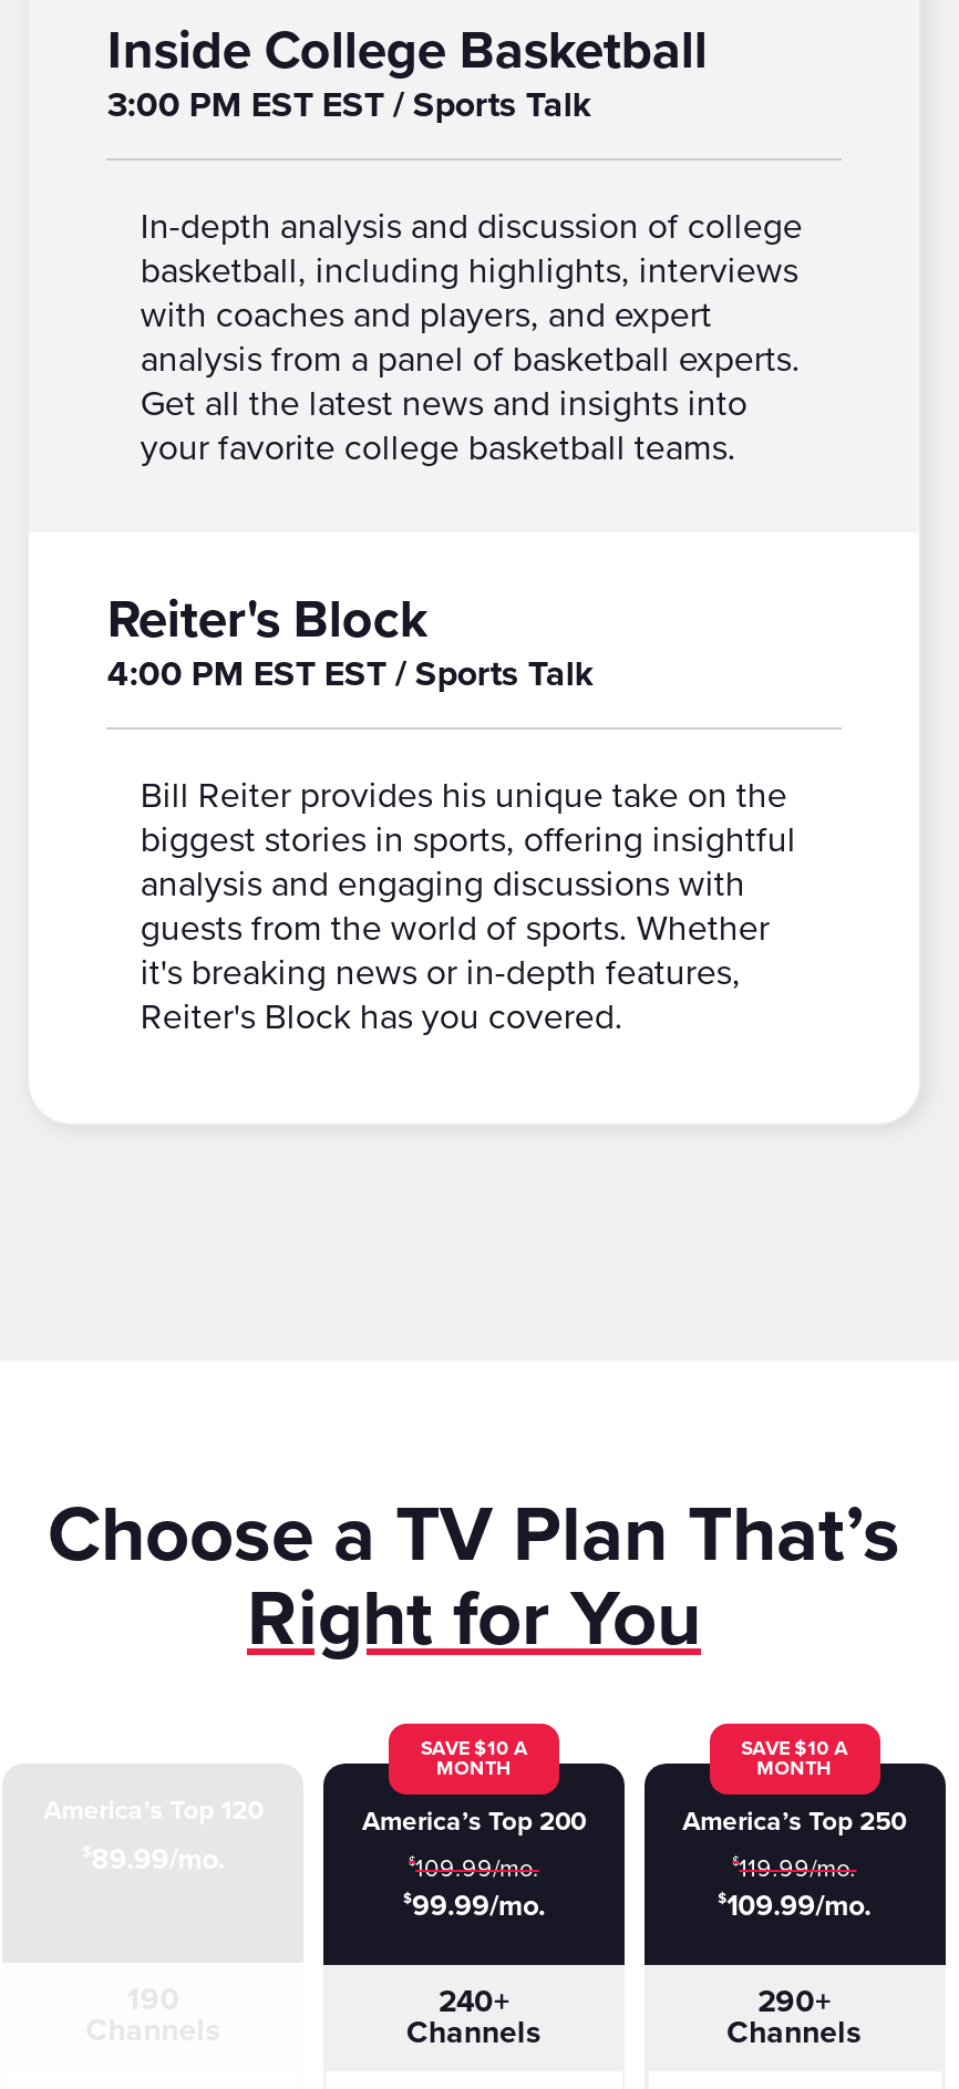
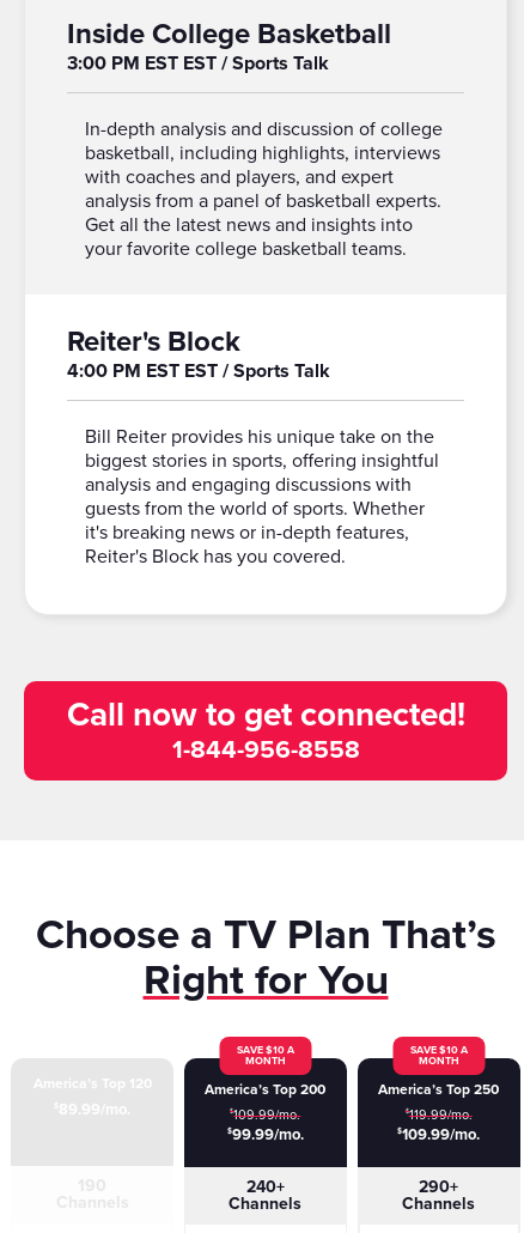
none -> [66,694,465,765] Call now to get connected! | 1-844-956-8558

